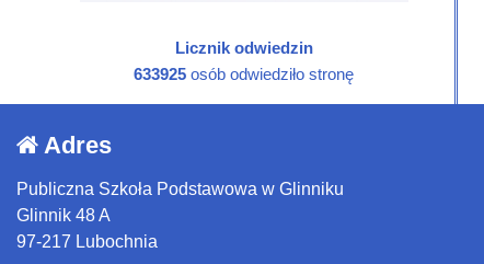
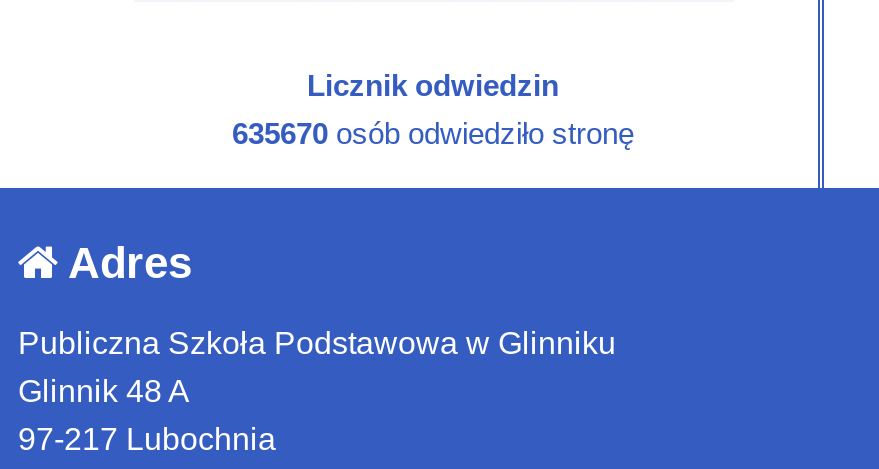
[134,65,354,83] 633925 osób odwiedziło stronę -> [232,116,634,150] 635670 osób odwiedziło stronę

